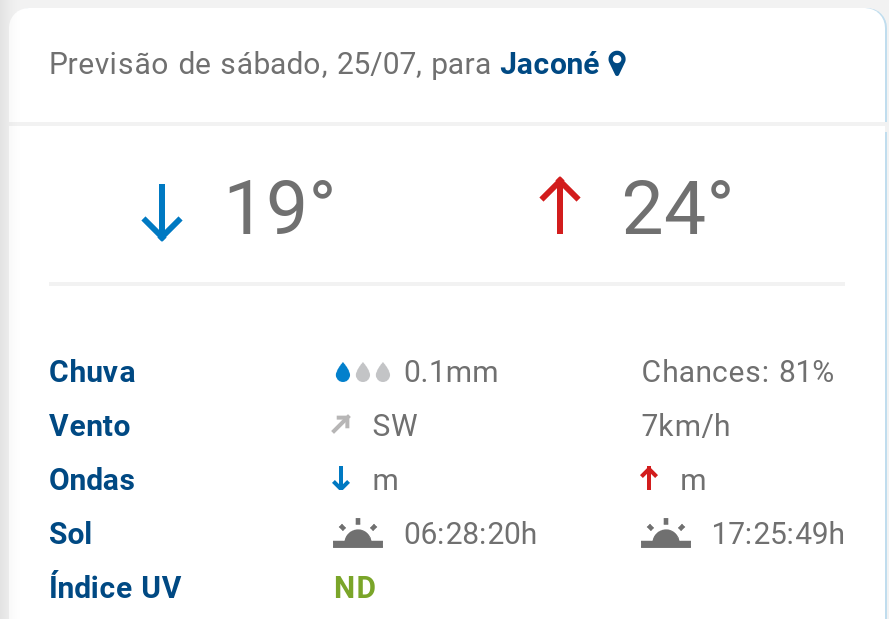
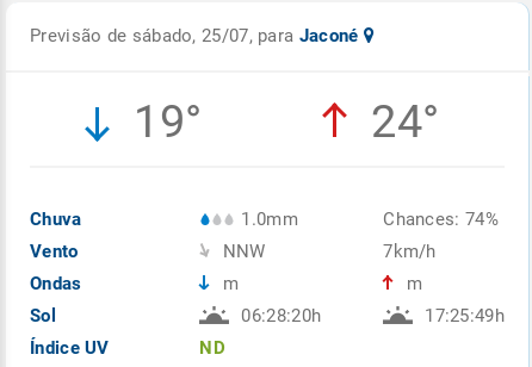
[404,353,499,389] 0.1mm -> [242,208,298,229] 1.0mm
[642,353,835,389] Chances: 81% -> [383,208,498,229] Chances: 74%
[364,407,418,443] SW -> [218,240,266,262] NNW

